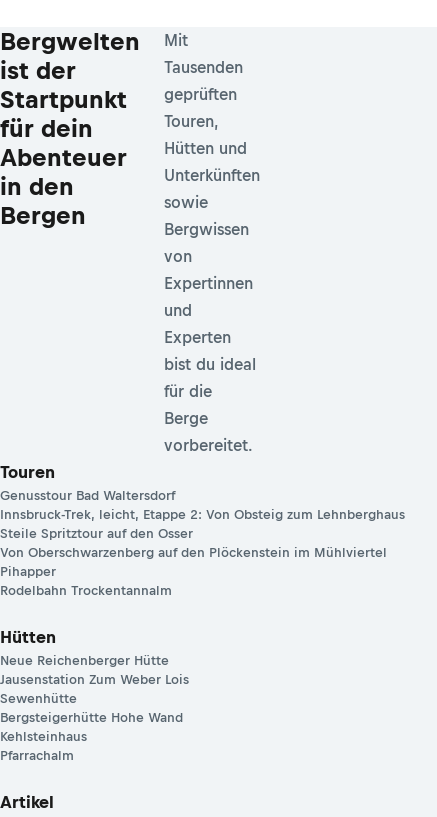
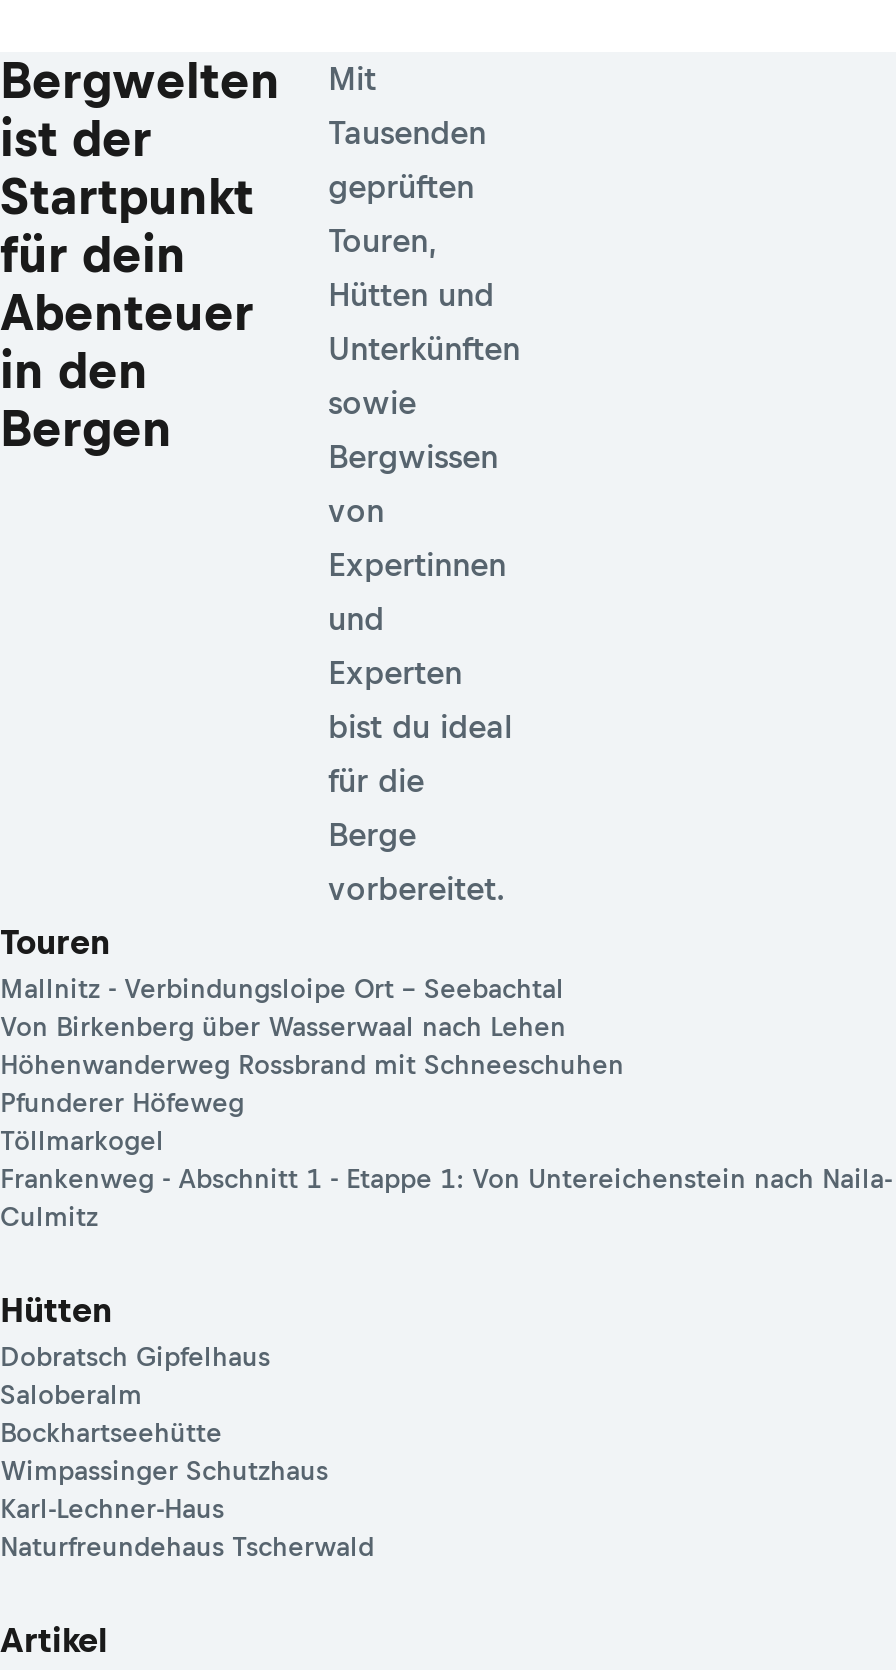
[0,488,406,598] Genusstour Bad Waltersdorf | Innsbruck-Trek, leicht, Etappe 2: Von Obsteig zum Lehnberghaus | Steile Spritztour auf den Osser | Von Oberschwarzenberg auf den Plöckenstein im Mühlviertel | Pihapper | Rodelbahn Trockentannalm -> [0,975,892,1233] Mallnitz - Verbindungsloipe Ort – Seebachtal | Von Birkenberg über Wasserwaal nach Lehen | Höhenwanderweg Rossbrand mit Schneeschuhen | Pfunderer Höfeweg | Töllmarkogel | Frankenweg - Abschnitt 1 - Etappe 1: Von Untereichenstein nach Naila- | Culmitz
[0,653,189,763] Neue Reichenberger Hütte | Jausenstation Zum Weber Lois | Sewenhütte | Bergsteigerhütte Hohe Wand | Kehlsteinhaus | Pfarrachalm -> [0,1343,374,1563] Dobratsch Gipfelhaus | Saloberalm | Bockhartseehütte | Wimpassinger Schutzhaus | Karl-Lechner-Haus | Naturfreundehaus Tscherwald

